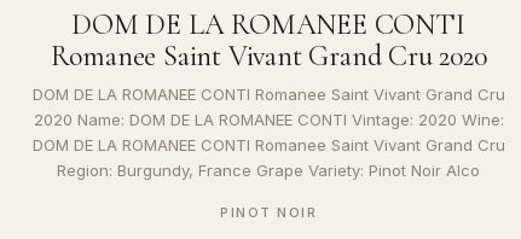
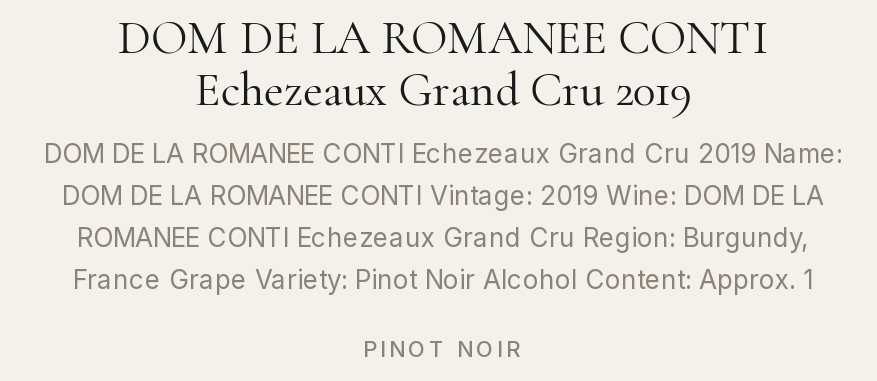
[32,39,505,180] Romanee Saint Vivant Grand Cru 2020 | DOM DE LA ROMANEE CONTI Romanee Saint Vivant Grand Cru | 2020 Name: DOM DE LA ROMANEE CONTI Vintage: 2020 Wine: | DOM DE LA ROMANEE CONTI Romanee Saint Vivant Grand Cru | Region: Burgundy, France Grape Variety: Pinot Noir Alco -> [44,61,842,295] Echezeaux Grand Cru 2019 | DOM DE LA ROMANEE CONTI Echezeaux Grand Cru 2019 Name: | DOM DE LA ROMANEE CONTI Vintage: 2019 Wine: DOM DE LA | ROMANEE CONTI Echezeaux Grand Cru Region: Burgundy, | France Grape Variety: Pinot Noir Alcohol Content: Approx. 1

